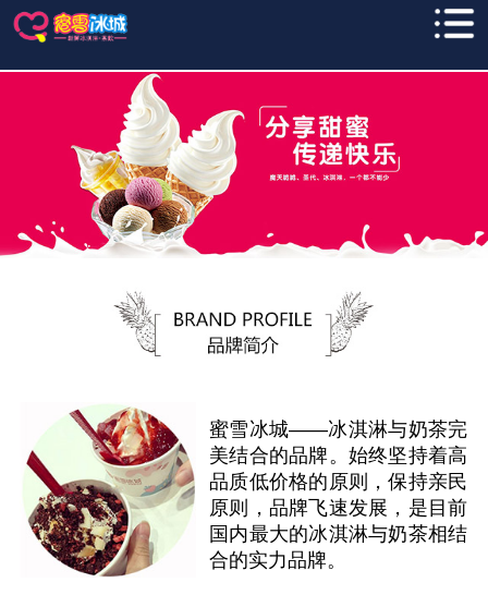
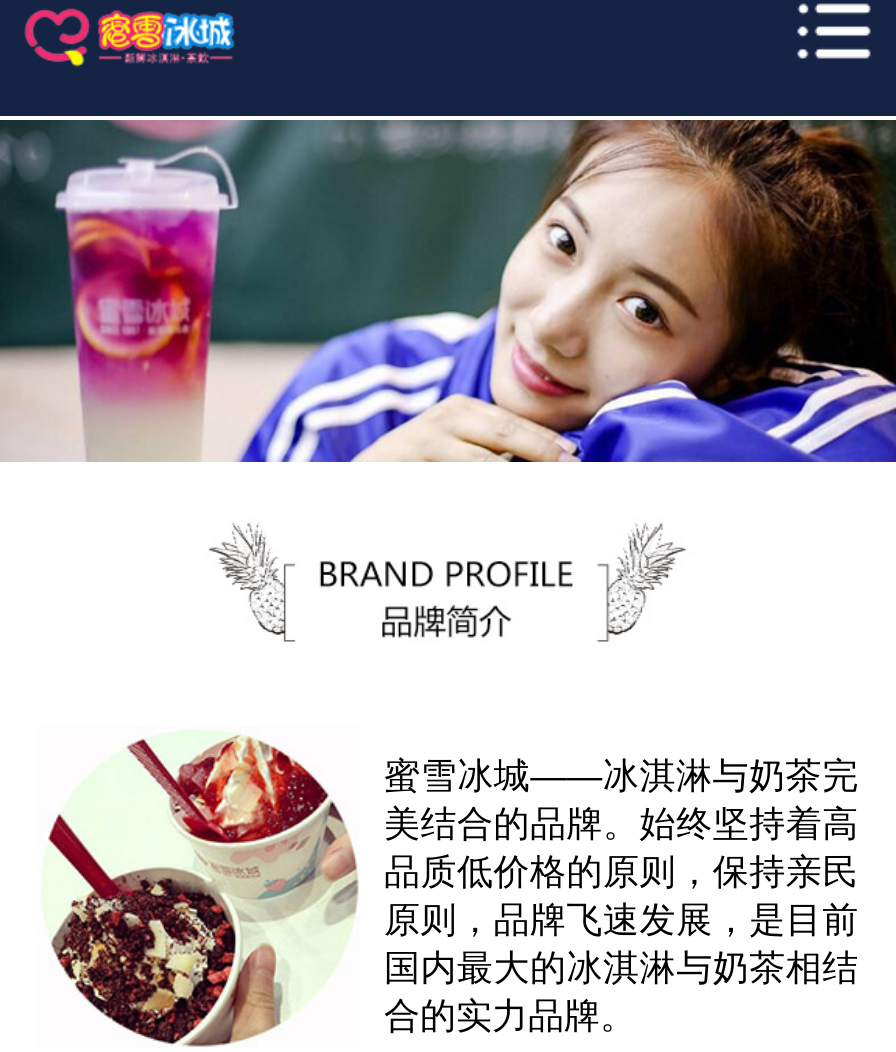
[3,71,485,258] [image] -> [6,118,890,464] [image]

